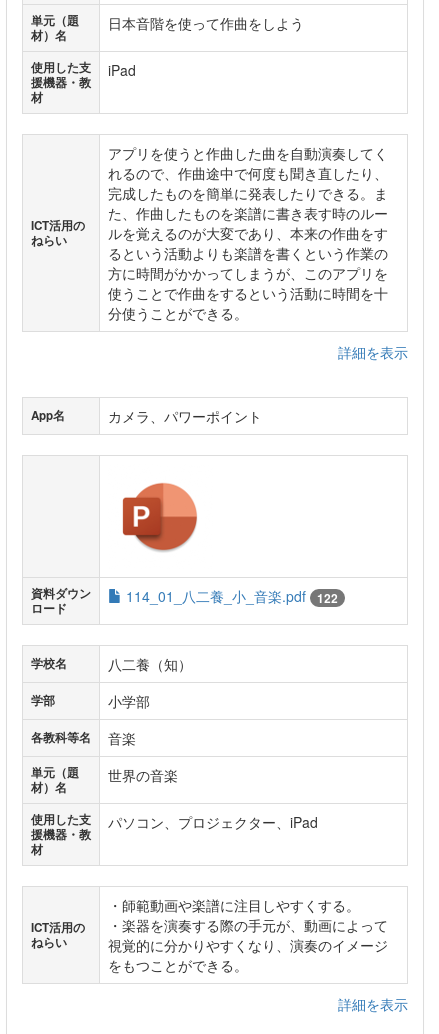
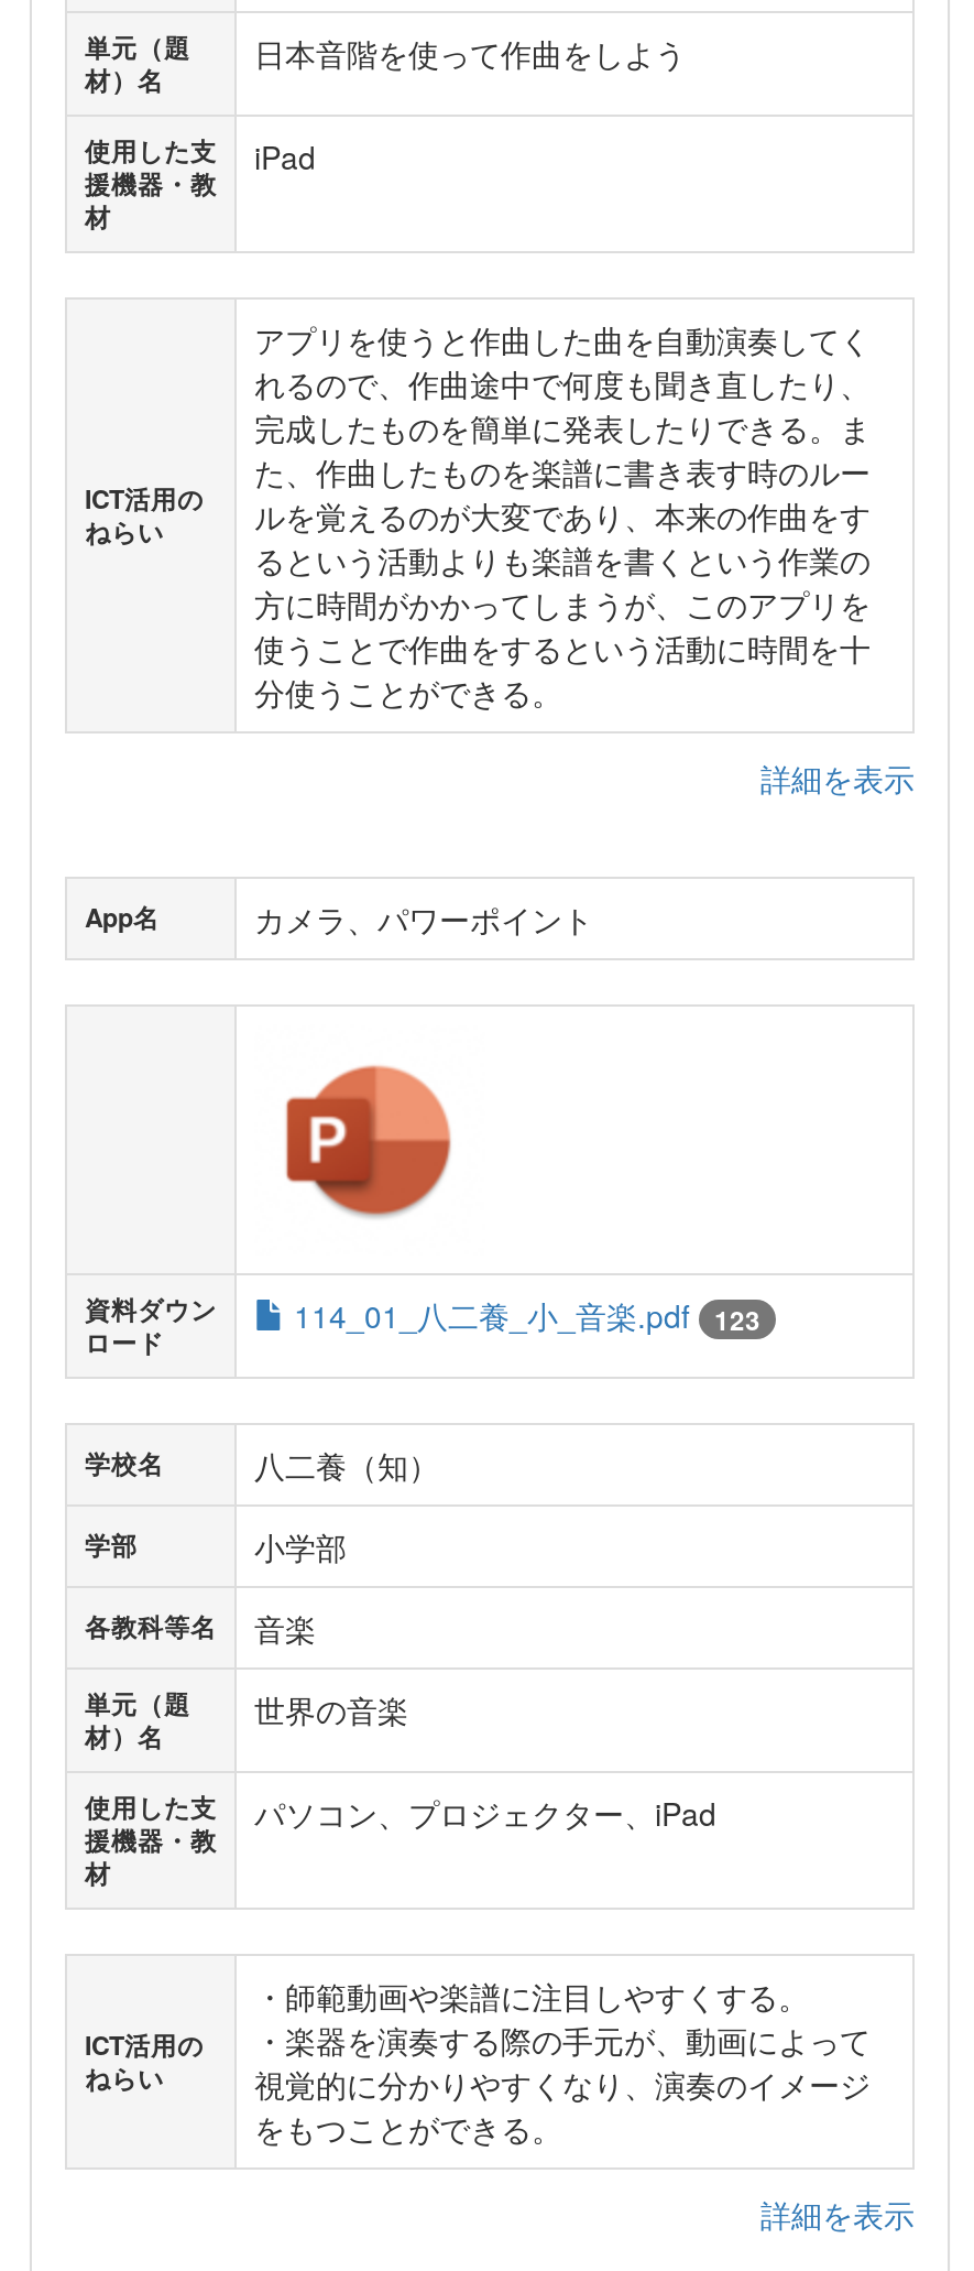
[126,586,338,607] 114_01_八二養_小_音楽.pdf 122 -> [294,1293,760,1340] 114_01_八二養_小_音楽.pdf 123

